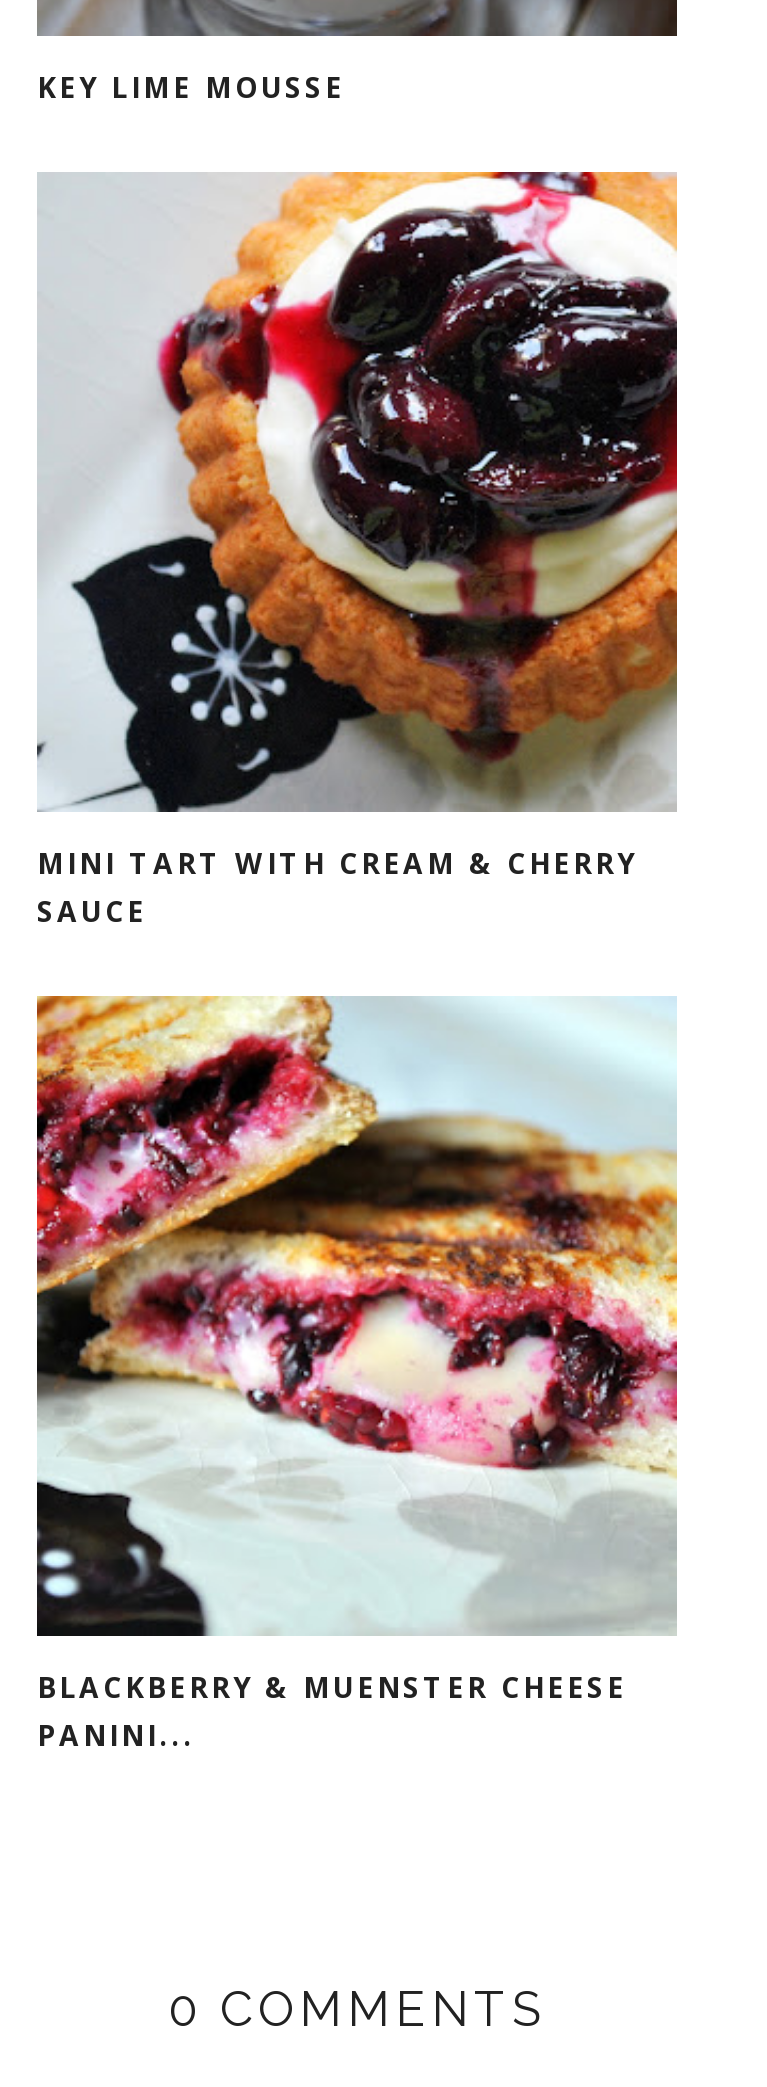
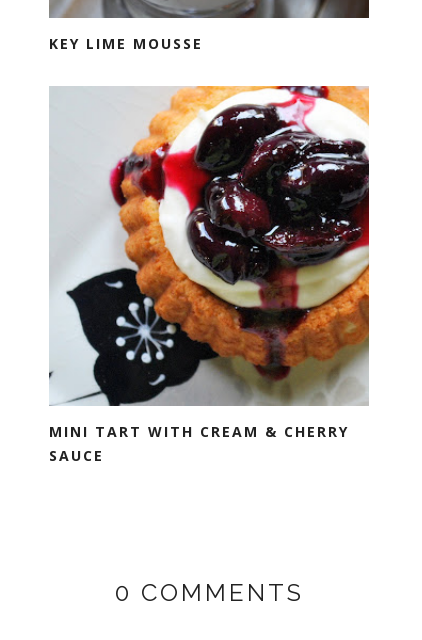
[35,994,679,1755] [image] | BLACKBERRY & MUENSTER CHEESE | PANINI... -> none

